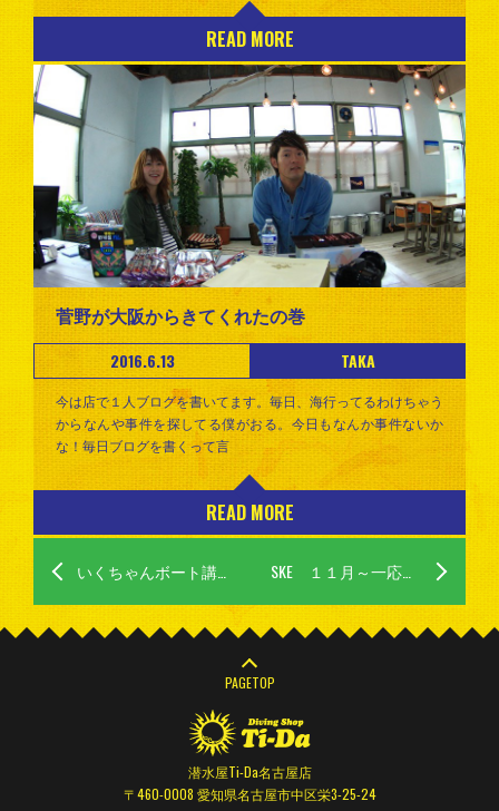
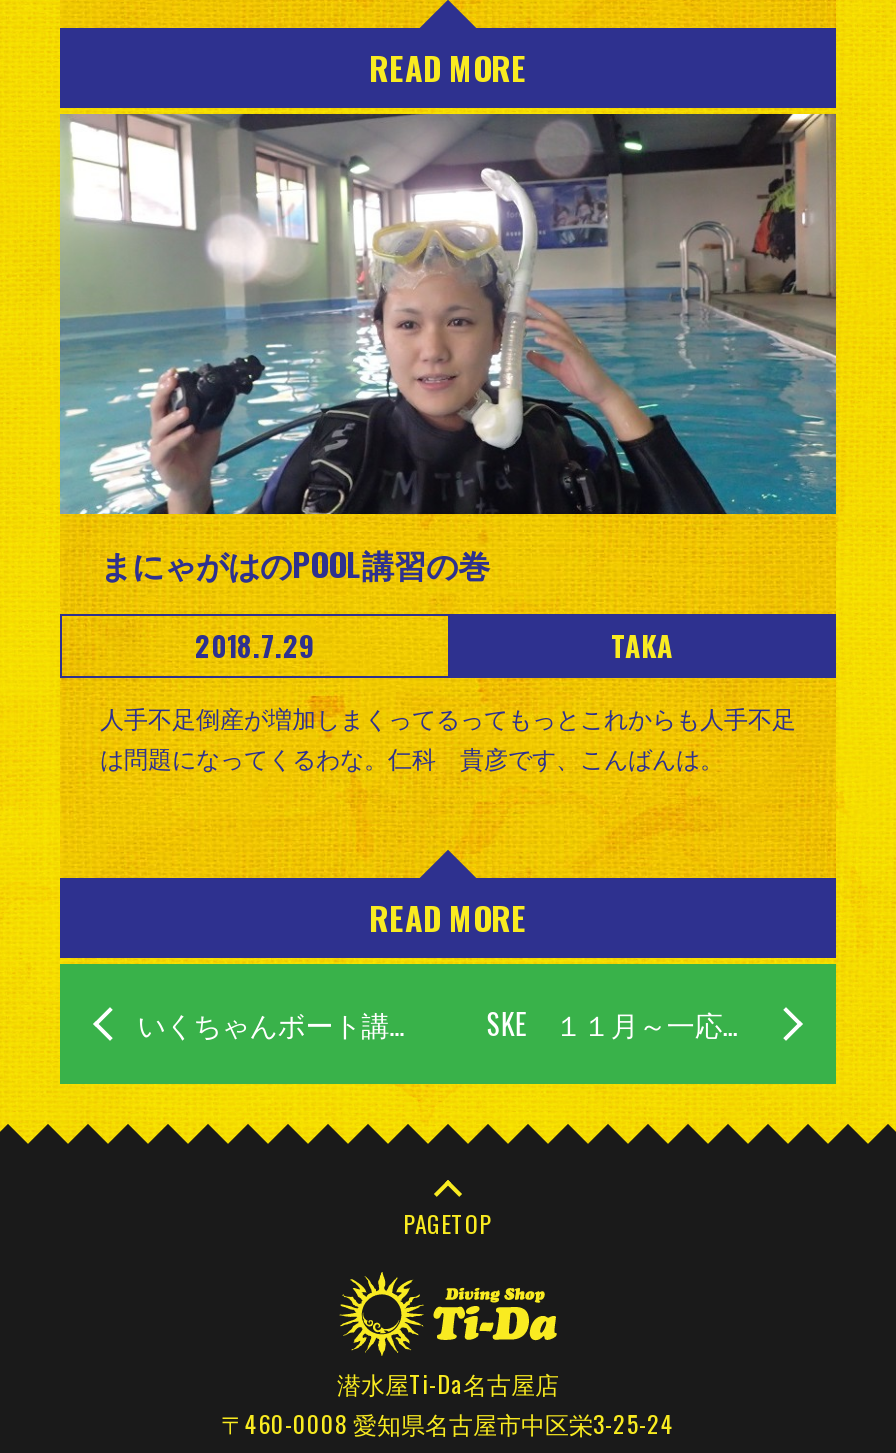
[32,63,467,328] [image] | 菅野が大阪からきてくれたの巻 -> [58,112,838,589] [image] | まにゃがはのPOOL講習の巻
[110,348,174,372] 2016.6.13 -> [195,625,315,667] 2018.7.29
[56,391,443,454] 今は店で１人ブログを書いてます。毎日、海行ってるわけちゃう | からなんや事件を探してる僕がおる。今日もなんか事件ないか | な！毎日ブログを書くって言 -> [100,701,796,775] 人手不足倒産が増加しまくってるってもっとこれからも人手不足 | は問題になってくるわな。仁科 貴彦です、こんばんは。

